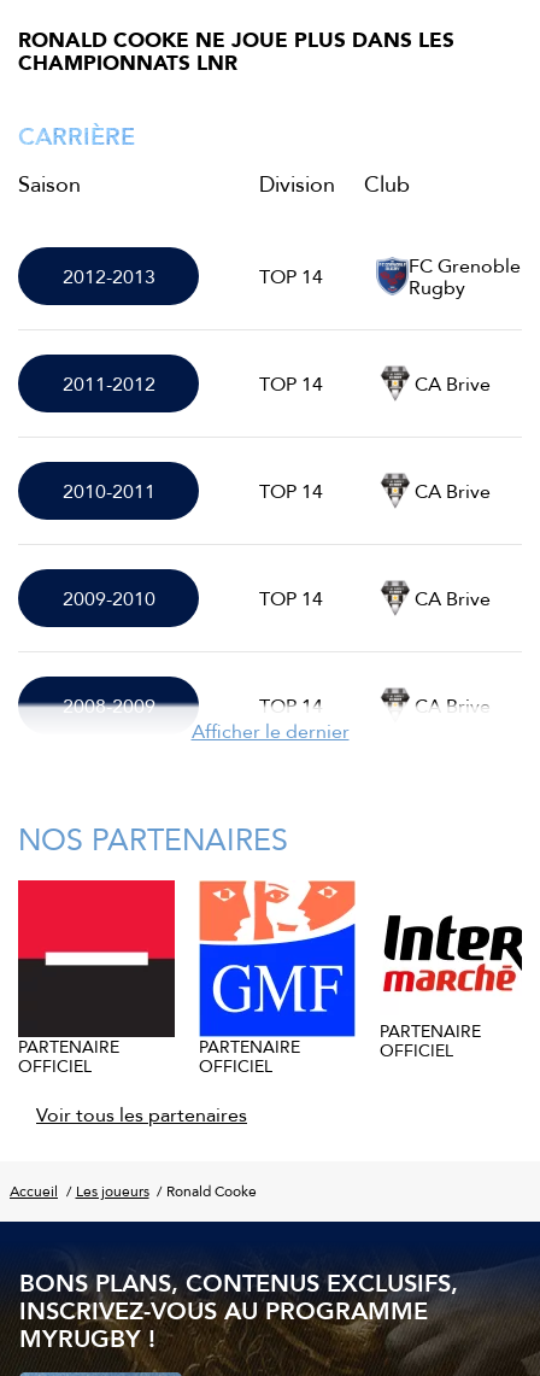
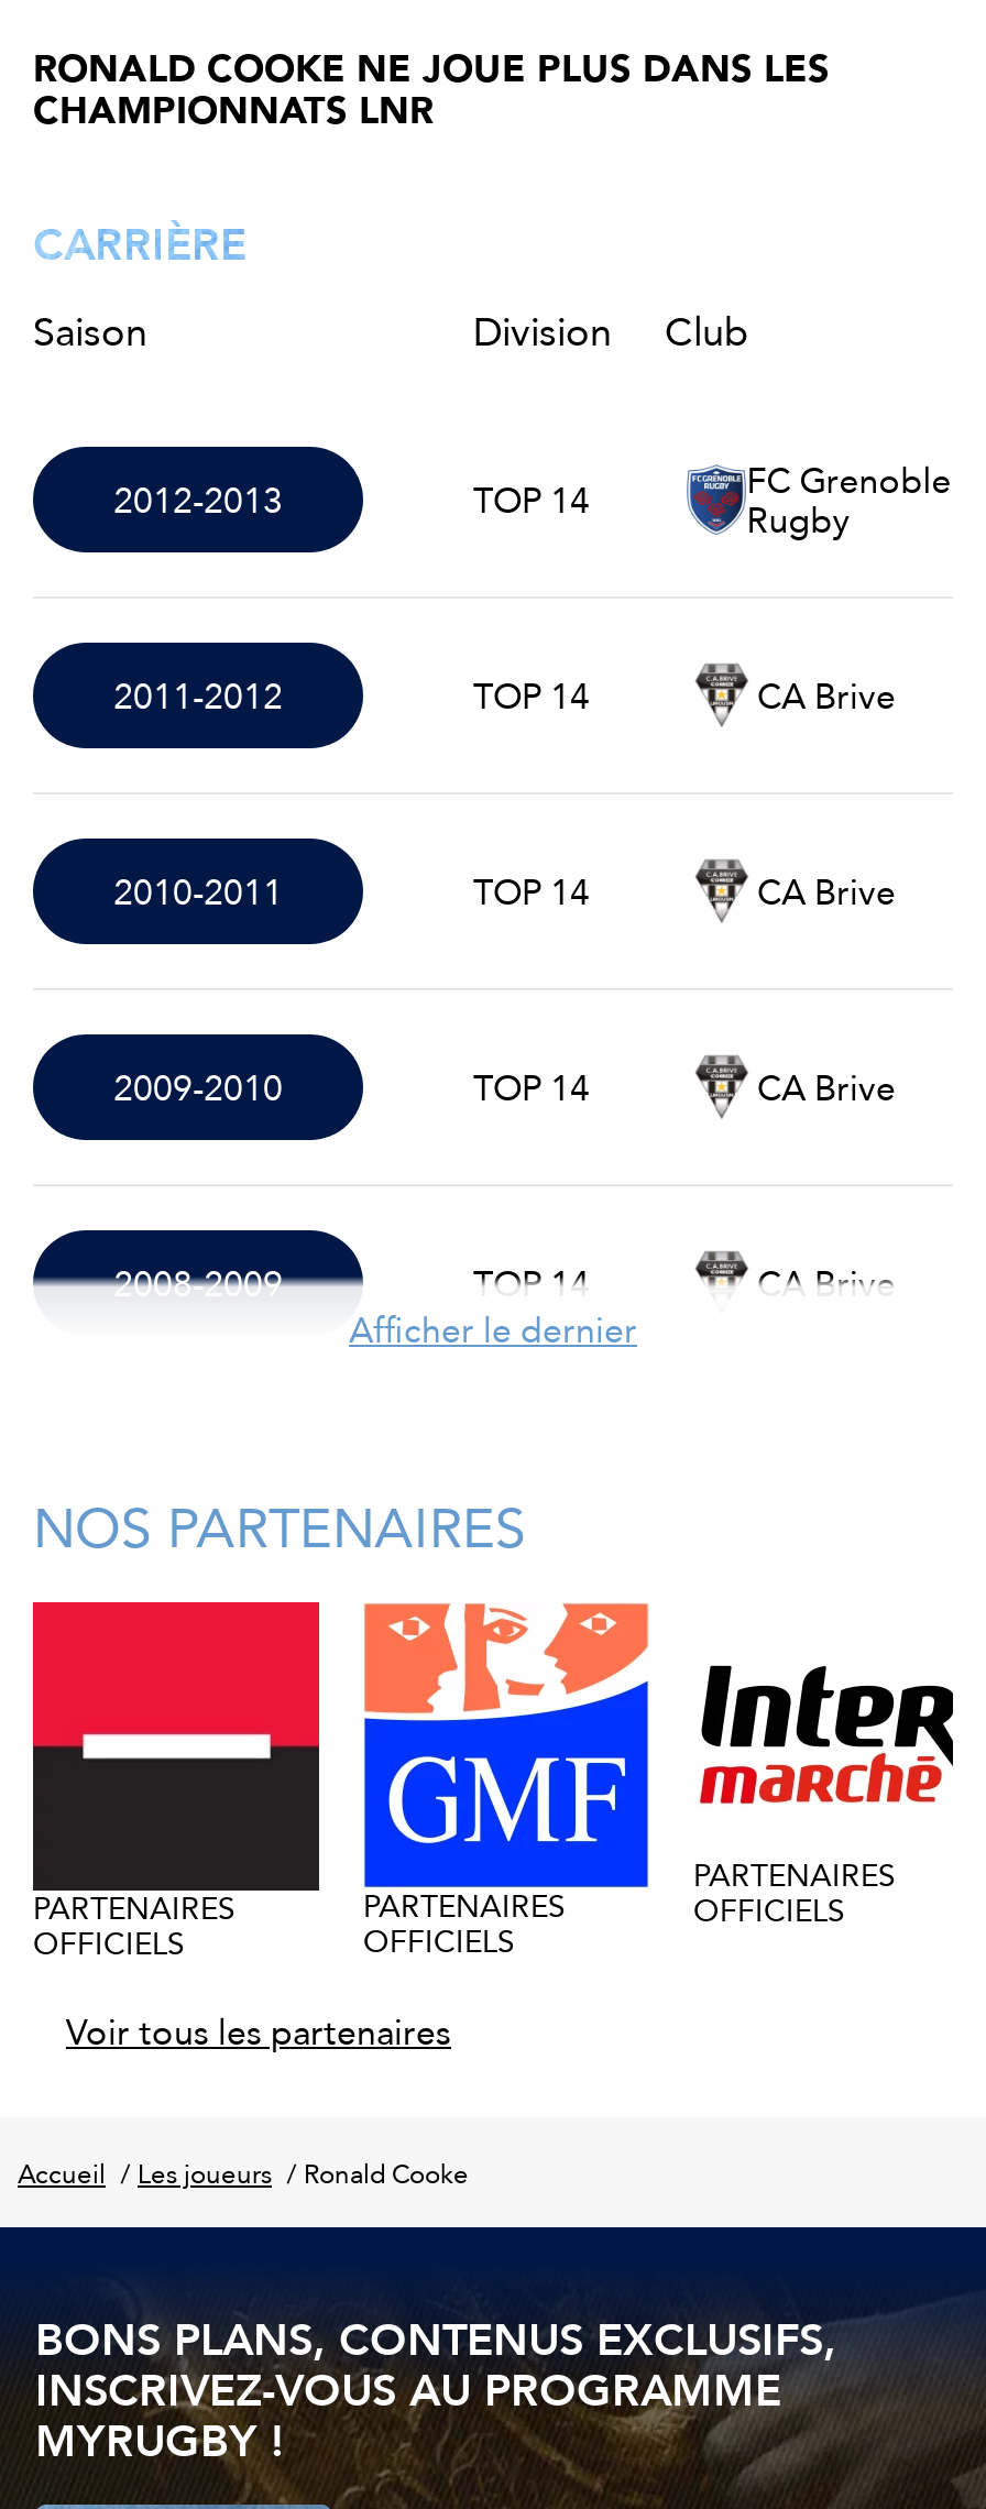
[380,1018,481,1064] PARTENAIRE | OFFICIEL -> [693,1852,896,1935] PARTENAIRES | OFFICIELS
[18,1034,119,1080] PARTENAIRE | OFFICIEL -> [33,1884,235,1967] PARTENAIRES | OFFICIELS
[199,1034,300,1080] PARTENAIRE | OFFICIEL -> [363,1882,566,1966] PARTENAIRES | OFFICIELS

